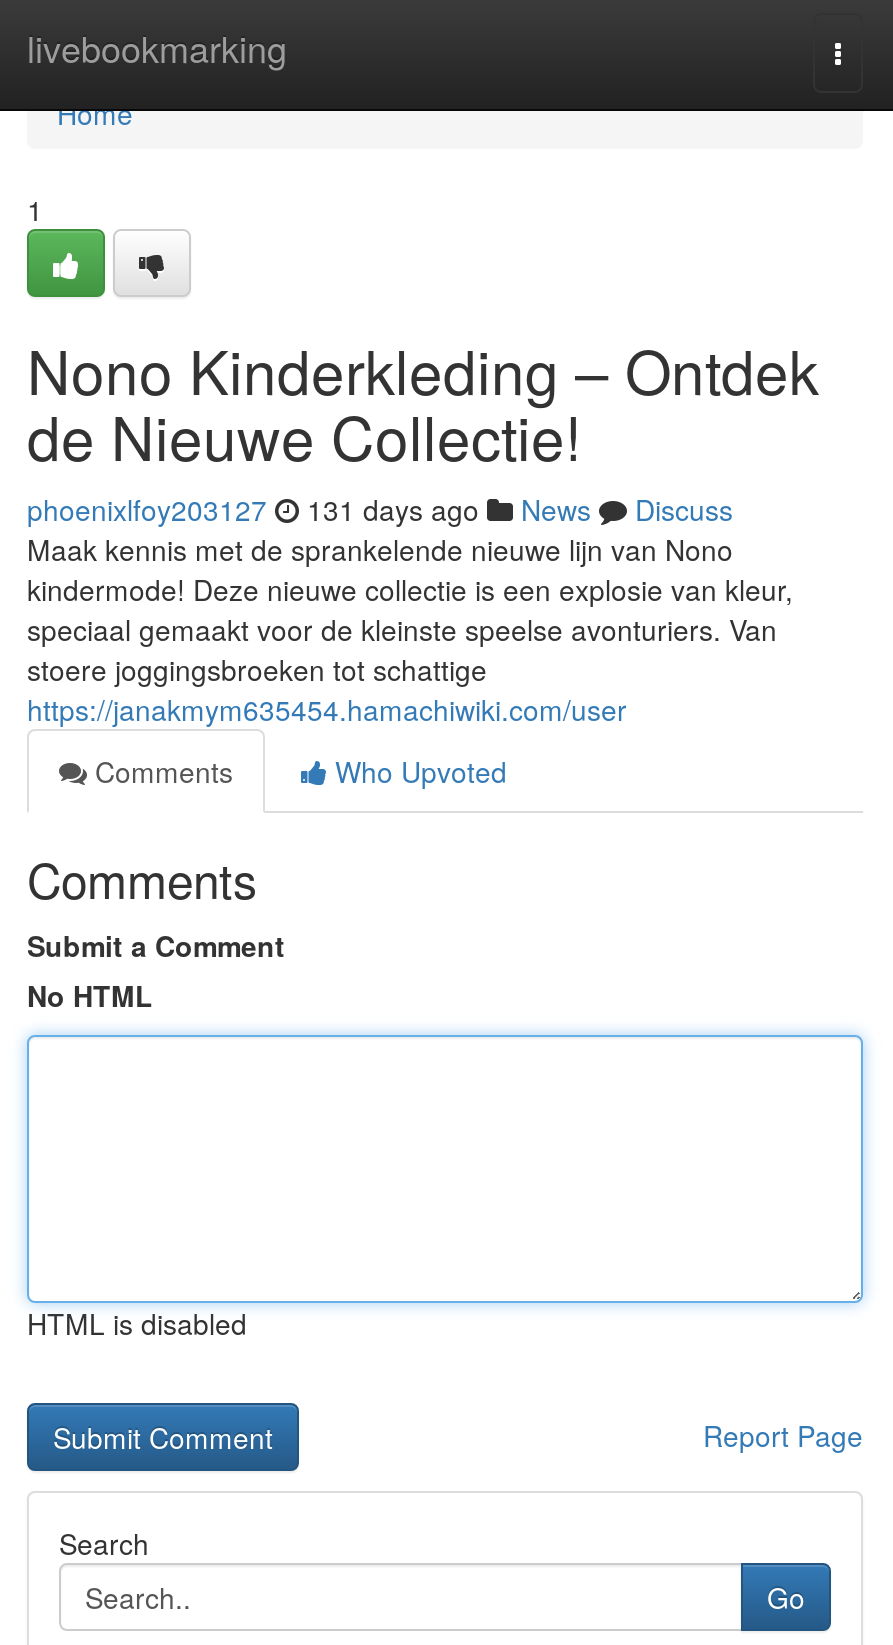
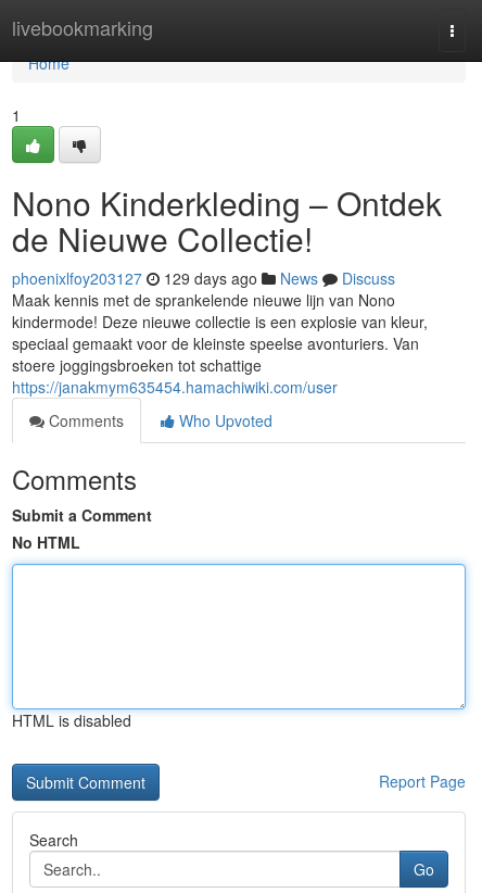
[27,489,733,529] phoenixlfoy203127 131 days ago News Discuss -> [12,267,395,289] phoenixlfoy203127 129 days ago News Discuss

